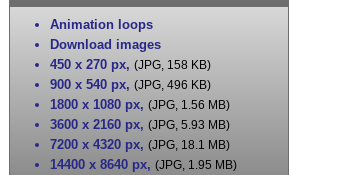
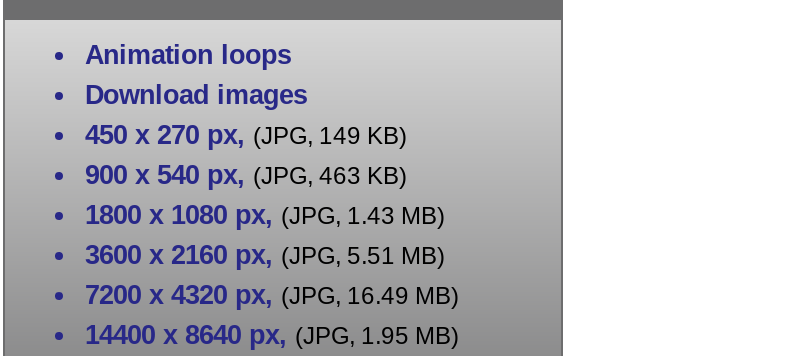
[50,57,211,72] 450 x 270 px, (JPG, 158 KB) -> [85,120,407,150] 450 x 270 px, (JPG, 149 KB)
[50,77,211,92] 900 x 540 px, (JPG, 496 KB) -> [85,160,407,190] 900 x 540 px, (JPG, 463 KB)
[50,97,230,112] 1800 x 1080 px, (JPG, 1.56 MB) -> [85,200,445,230] 1800 x 1080 px, (JPG, 1.43 MB)
[50,117,230,132] 3600 x 2160 px, (JPG, 5.93 MB) -> [85,240,445,270] 3600 x 2160 px, (JPG, 5.51 MB)
[50,137,230,152] 7200 x 4320 px, (JPG, 18.1 MB) -> [85,280,459,310] 7200 x 4320 px, (JPG, 16.49 MB)

